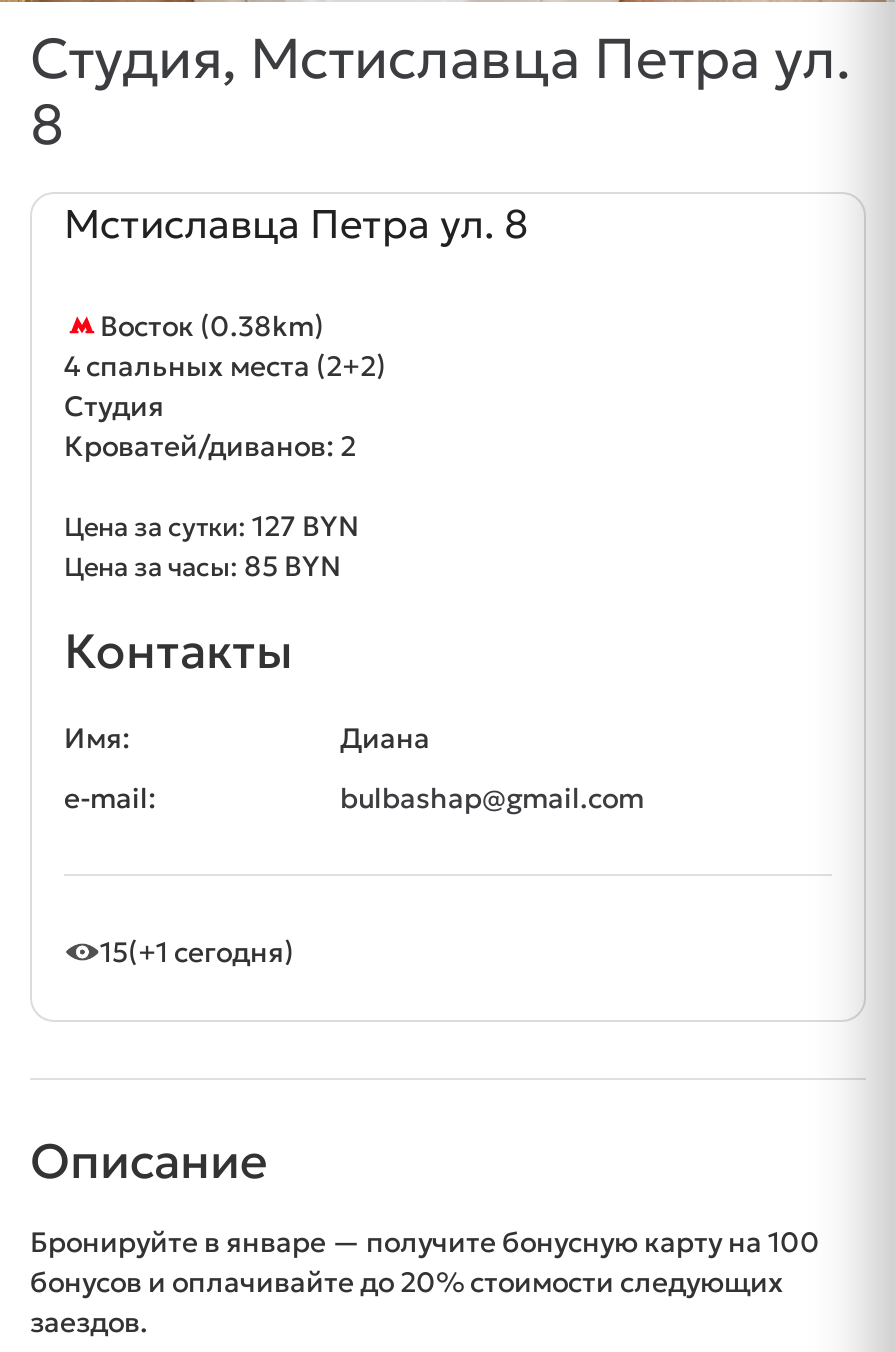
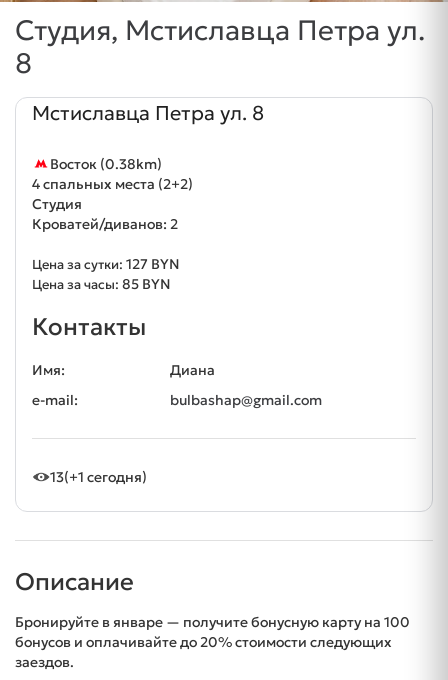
[100,935,294,971] 15(+1 сегодня) -> [50,468,147,486] 13(+1 сегодня)

